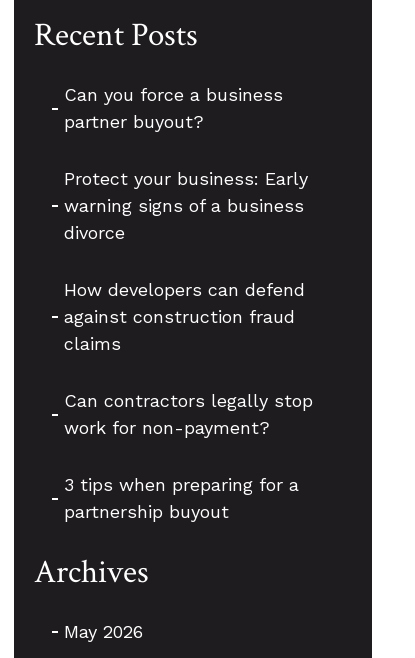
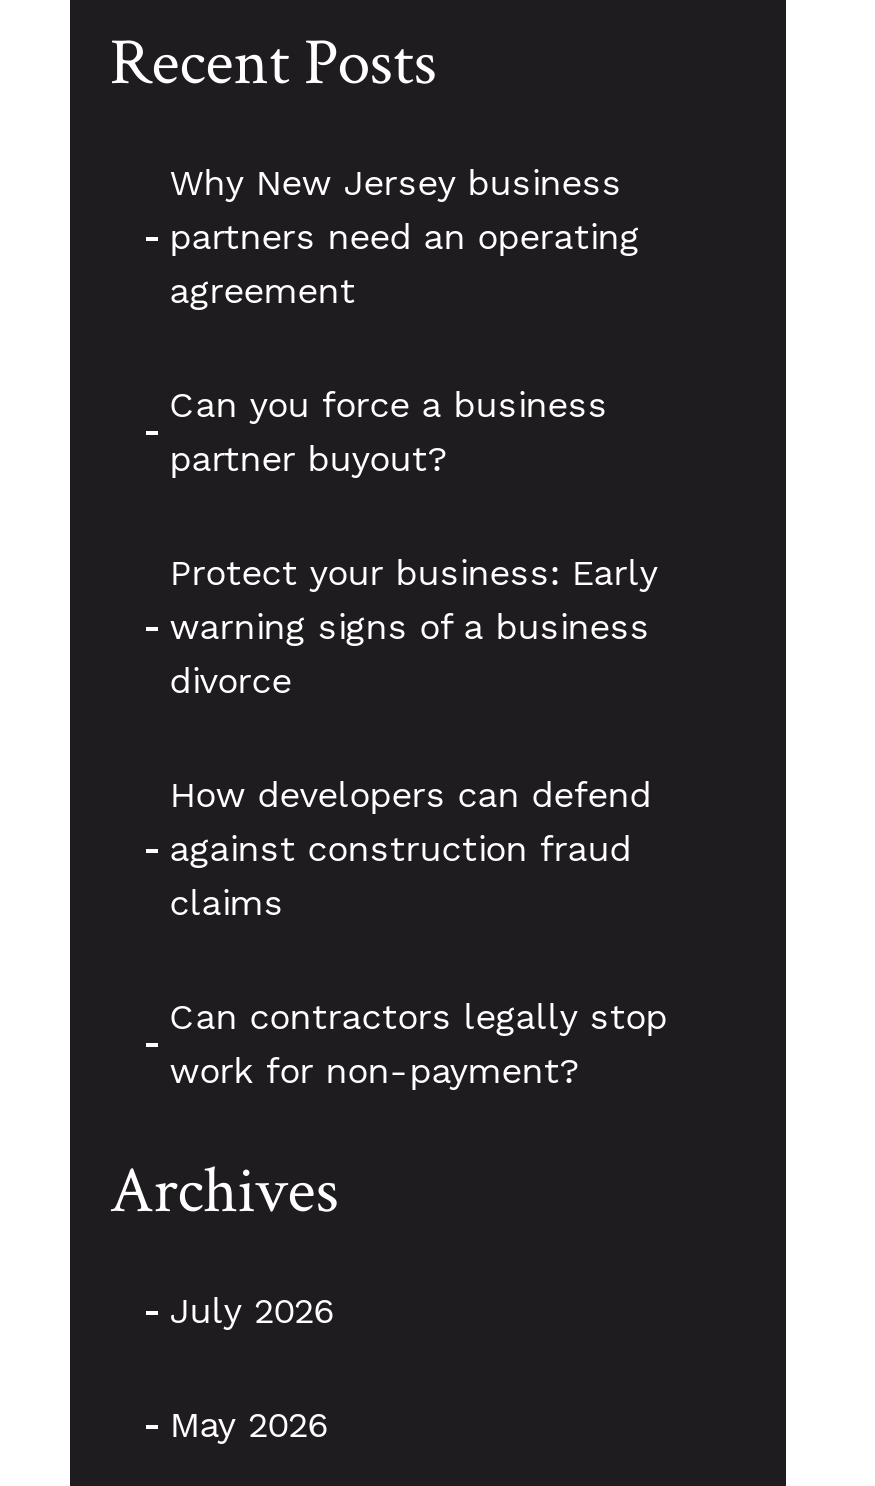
none -> [170,162,640,312] Why New Jersey business | partners need an operating | agreement
moved [64,84,313,438] -> [170,384,668,1092]: Can you force a business | partner buyout? | Protect your business: Early | ... | Can contractors legally stop | work for non-payment?
[64,474,299,522] 3 tips when preparing for a | partnership buyout -> none
none -> [170,1290,334,1332] July 2026

